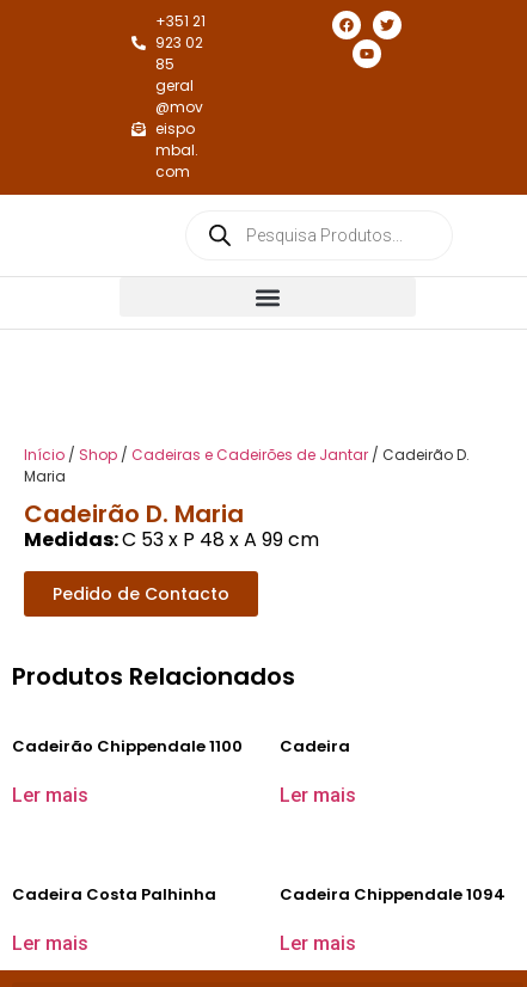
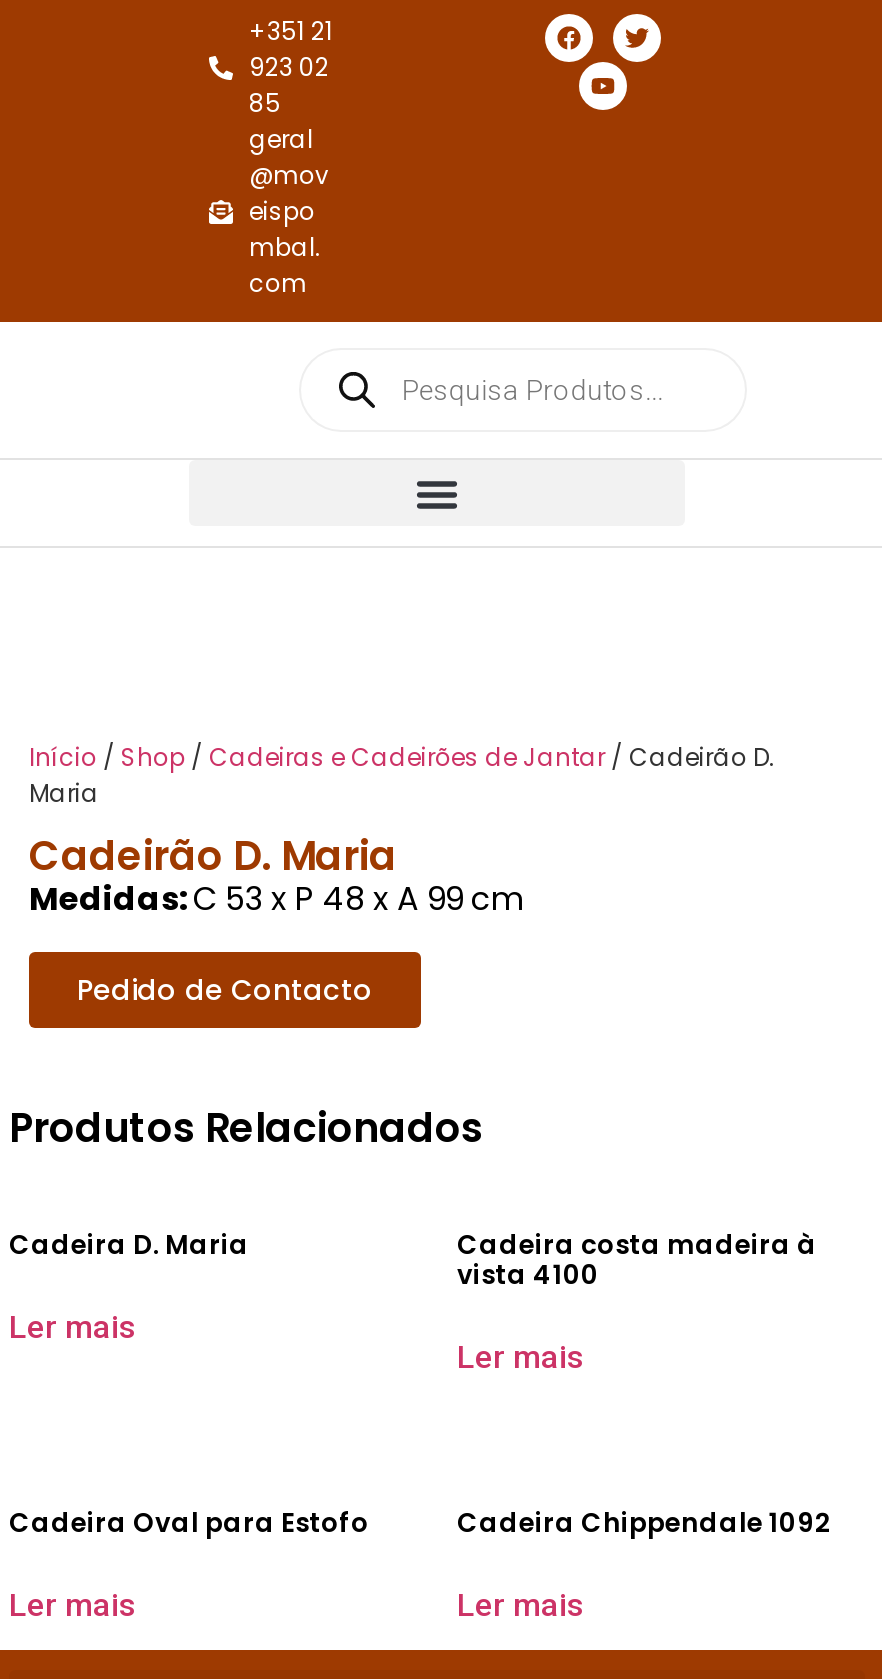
[12,735,243,757] Cadeirão Chippendale 1100 -> [9,1226,249,1264] Cadeira D. Maria
[280,735,350,757] Cadeira -> [457,1226,817,1294] Cadeira costa madeira à | vista 4100
[12,883,216,906] Cadeira Costa Palhinha -> [9,1504,369,1542] Cadeira Oval para Estofo
[280,883,505,906] Cadeira Chippendale 1094 -> [457,1504,831,1542] Cadeira Chippendale 1092

